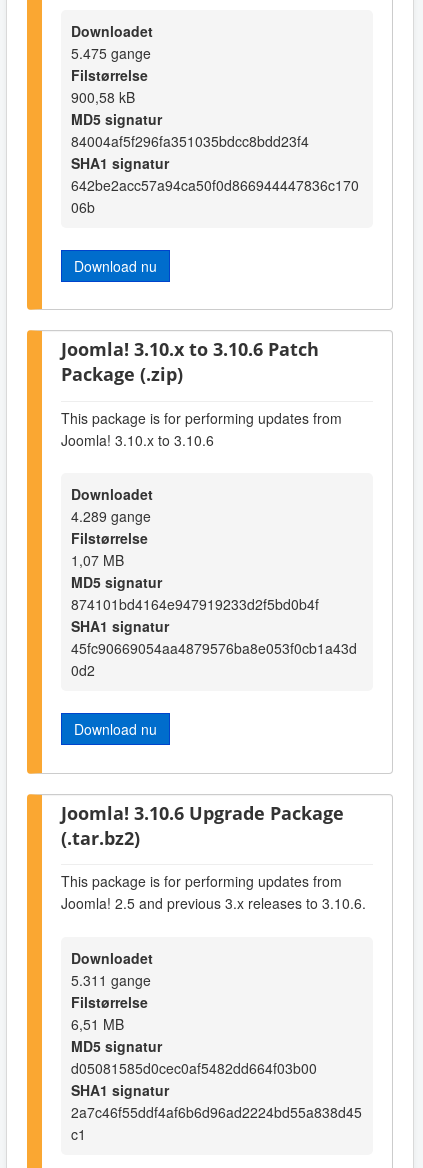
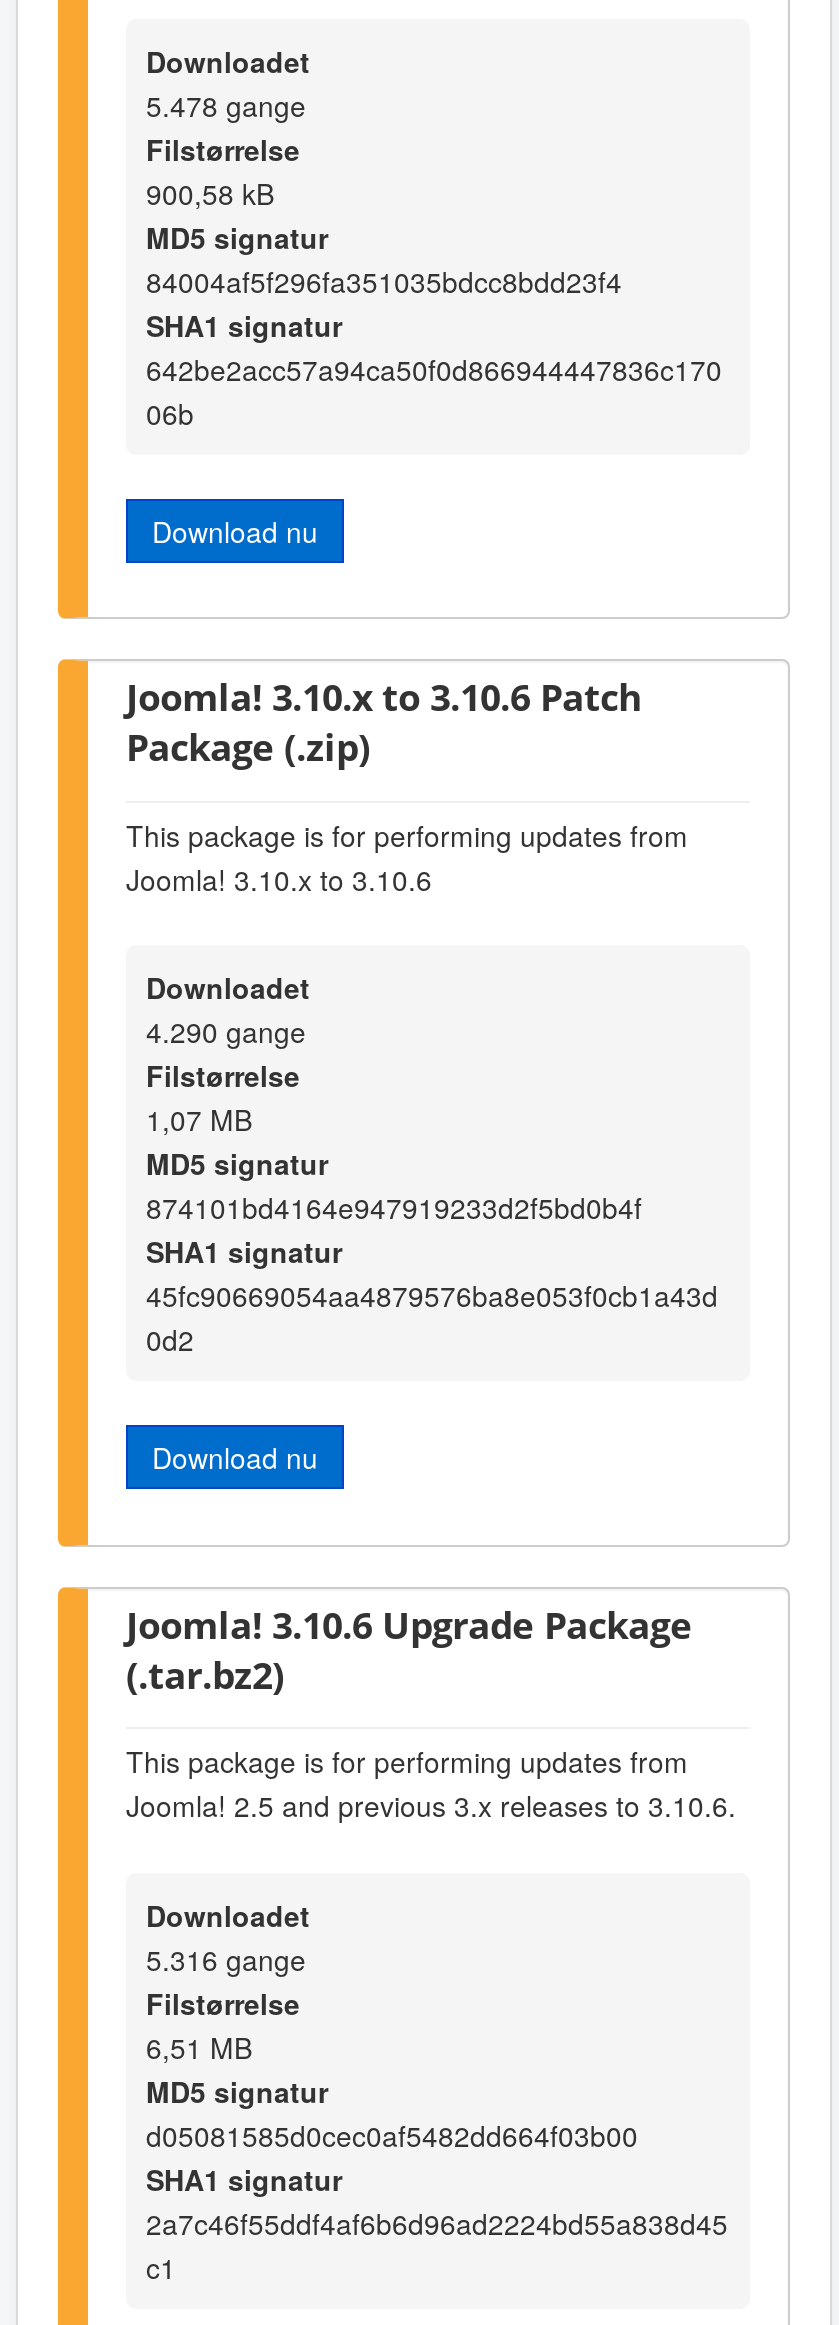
[71,43,151,63] 5.475 gange -> [146,85,306,125] 5.478 gange
[71,506,151,526] 4.289 gange -> [146,1011,306,1051] 4.290 gange
[71,970,151,990] 5.311 gange -> [146,1938,306,1978] 5.316 gange

